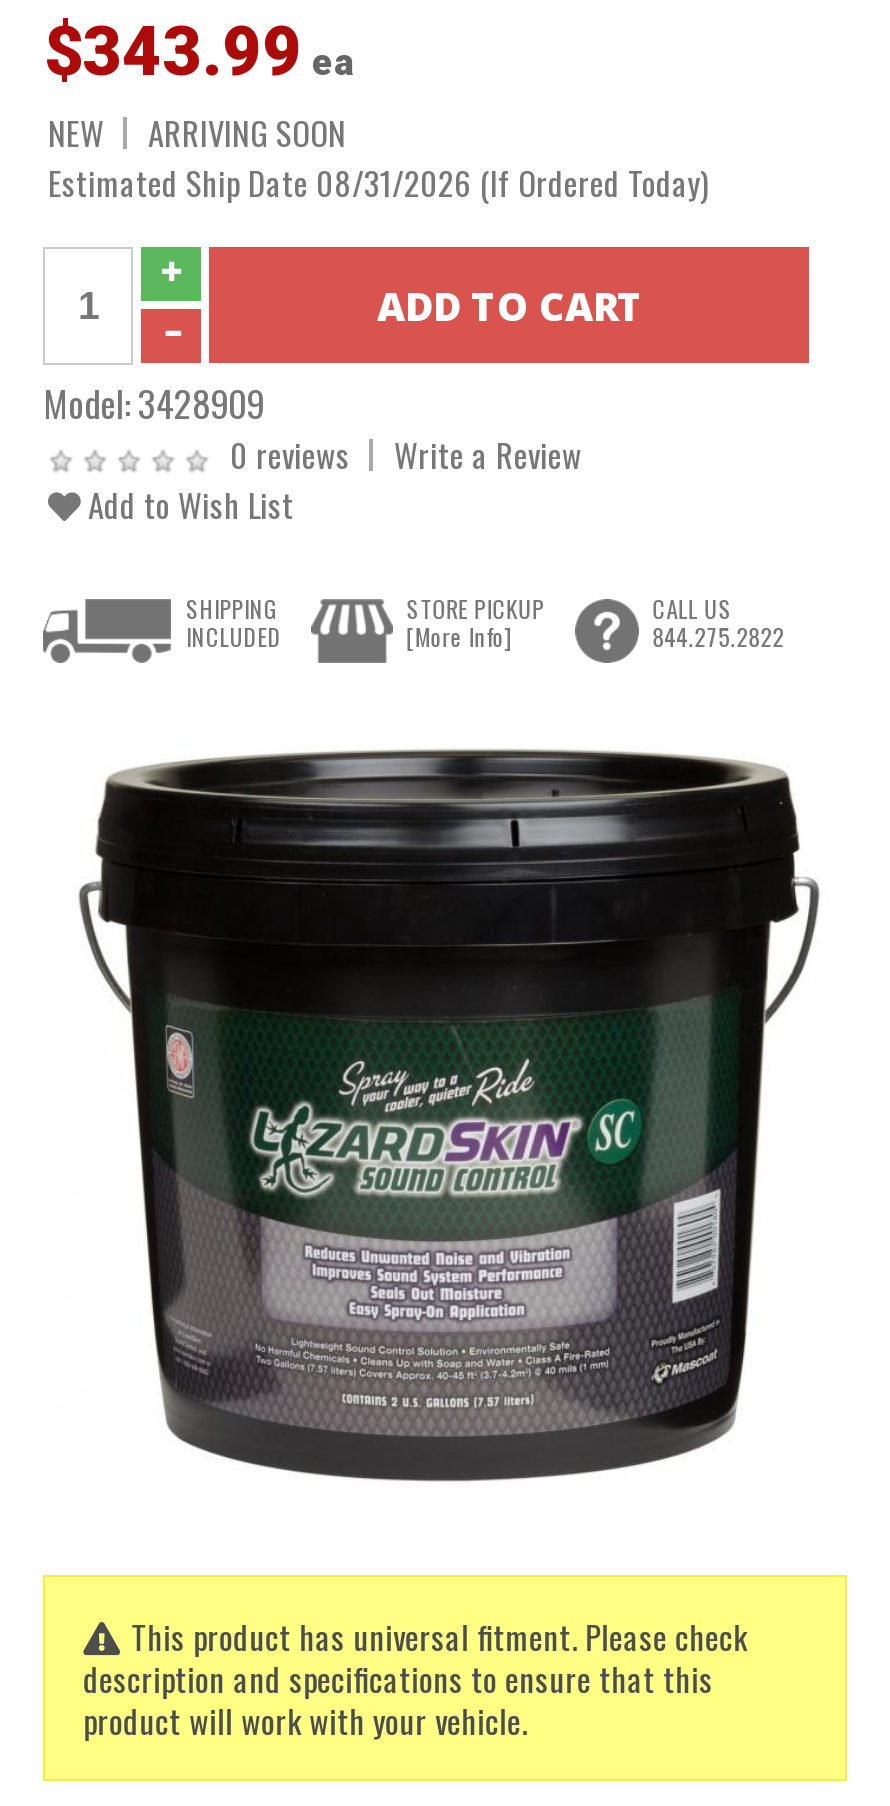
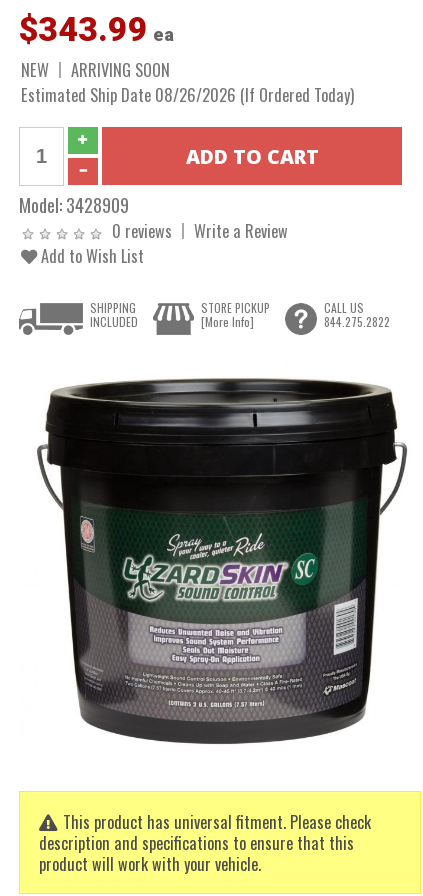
[48,157,708,207] Estimated Ship Date 08/31/2026 (If Ordered Today) -> [21,82,354,107] Estimated Ship Date 08/26/2026 (If Ordered Today)

